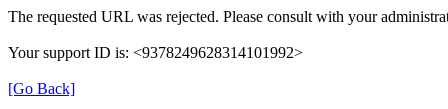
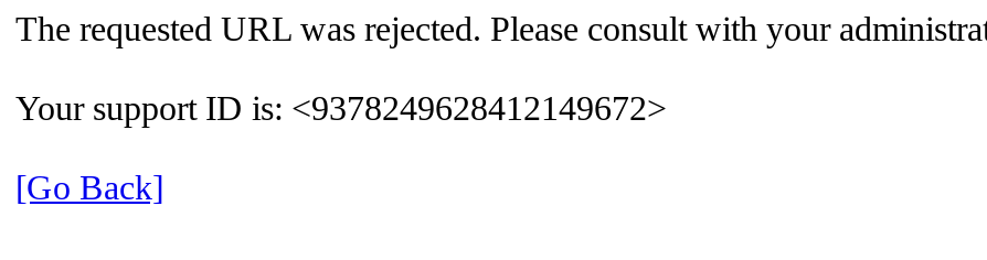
[8,44,303,61] Your support ID is: <9378249628314101992> -> [15,89,667,127] Your support ID is: <9378249628412149672>

